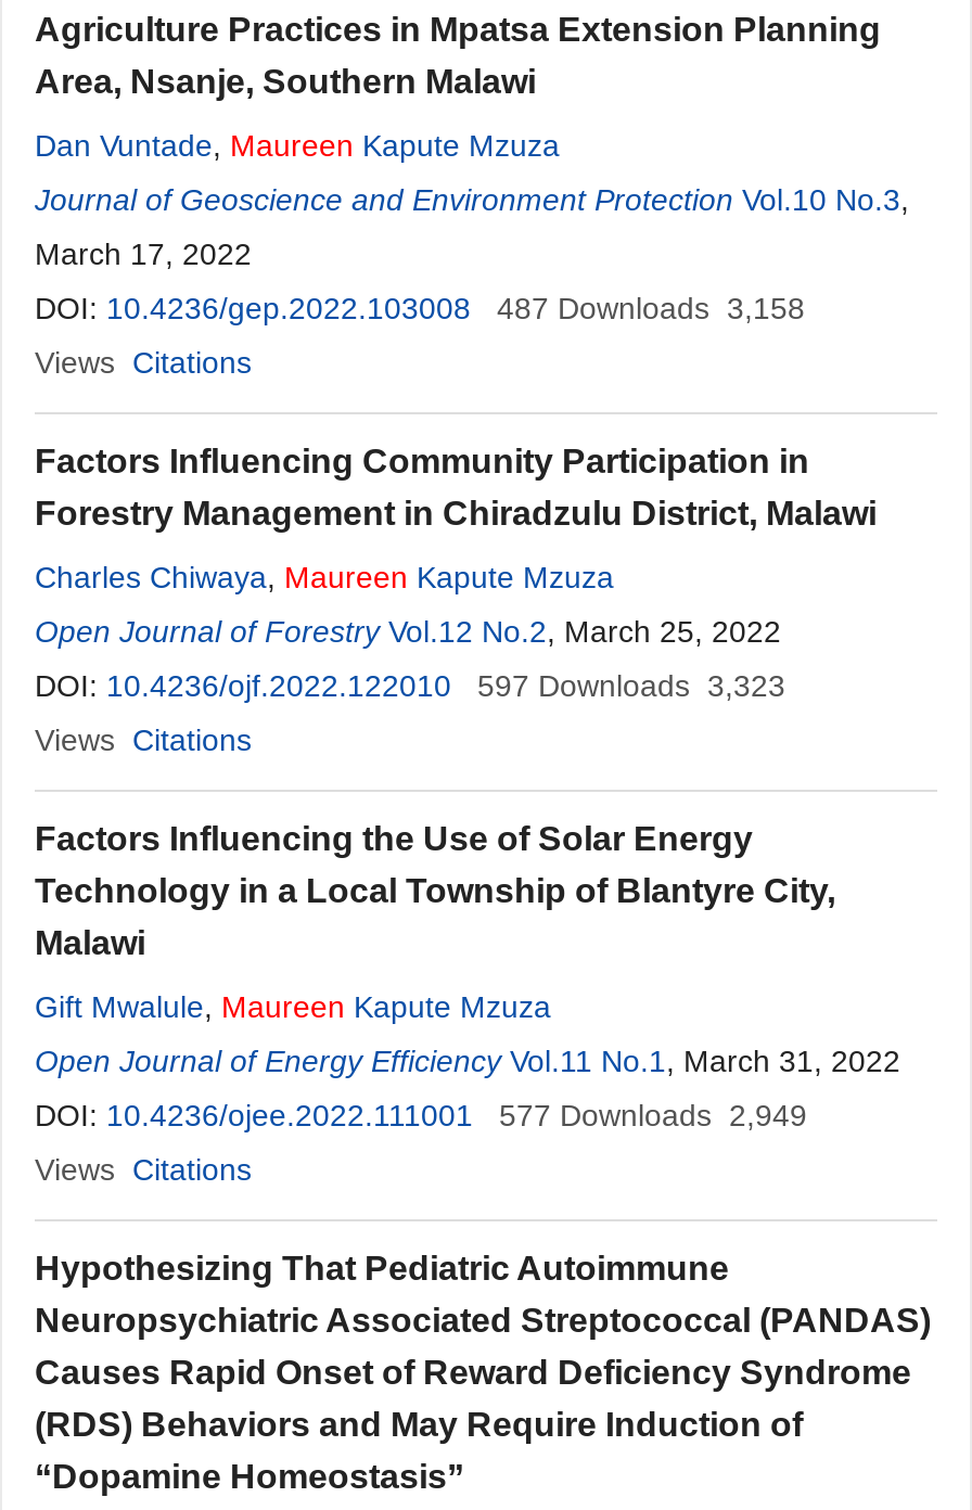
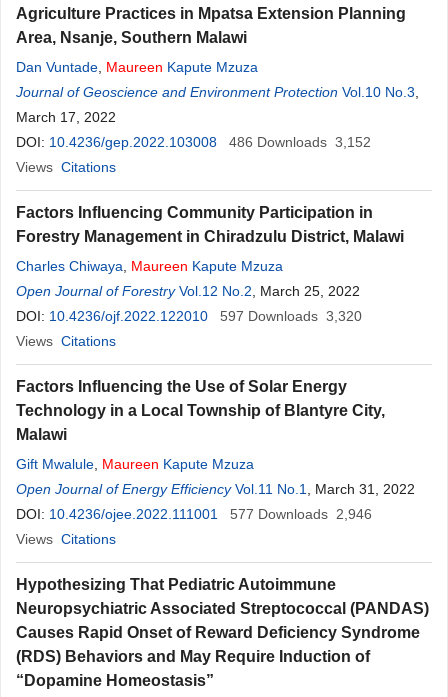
[35,291,805,325] DOI: 10.4236/gep.2022.103008 487 Downloads 3,158 -> [16,134,371,150] DOI: 10.4236/gep.2022.103008 486 Downloads 3,152
[35,668,785,703] DOI: 10.4236/ojf.2022.122010 597 Downloads 3,323 -> [16,308,362,324] DOI: 10.4236/ojf.2022.122010 597 Downloads 3,320
[35,1098,807,1132] DOI: 10.4236/ojee.2022.111001 577 Downloads 2,949 -> [16,506,372,522] DOI: 10.4236/ojee.2022.111001 577 Downloads 2,946

